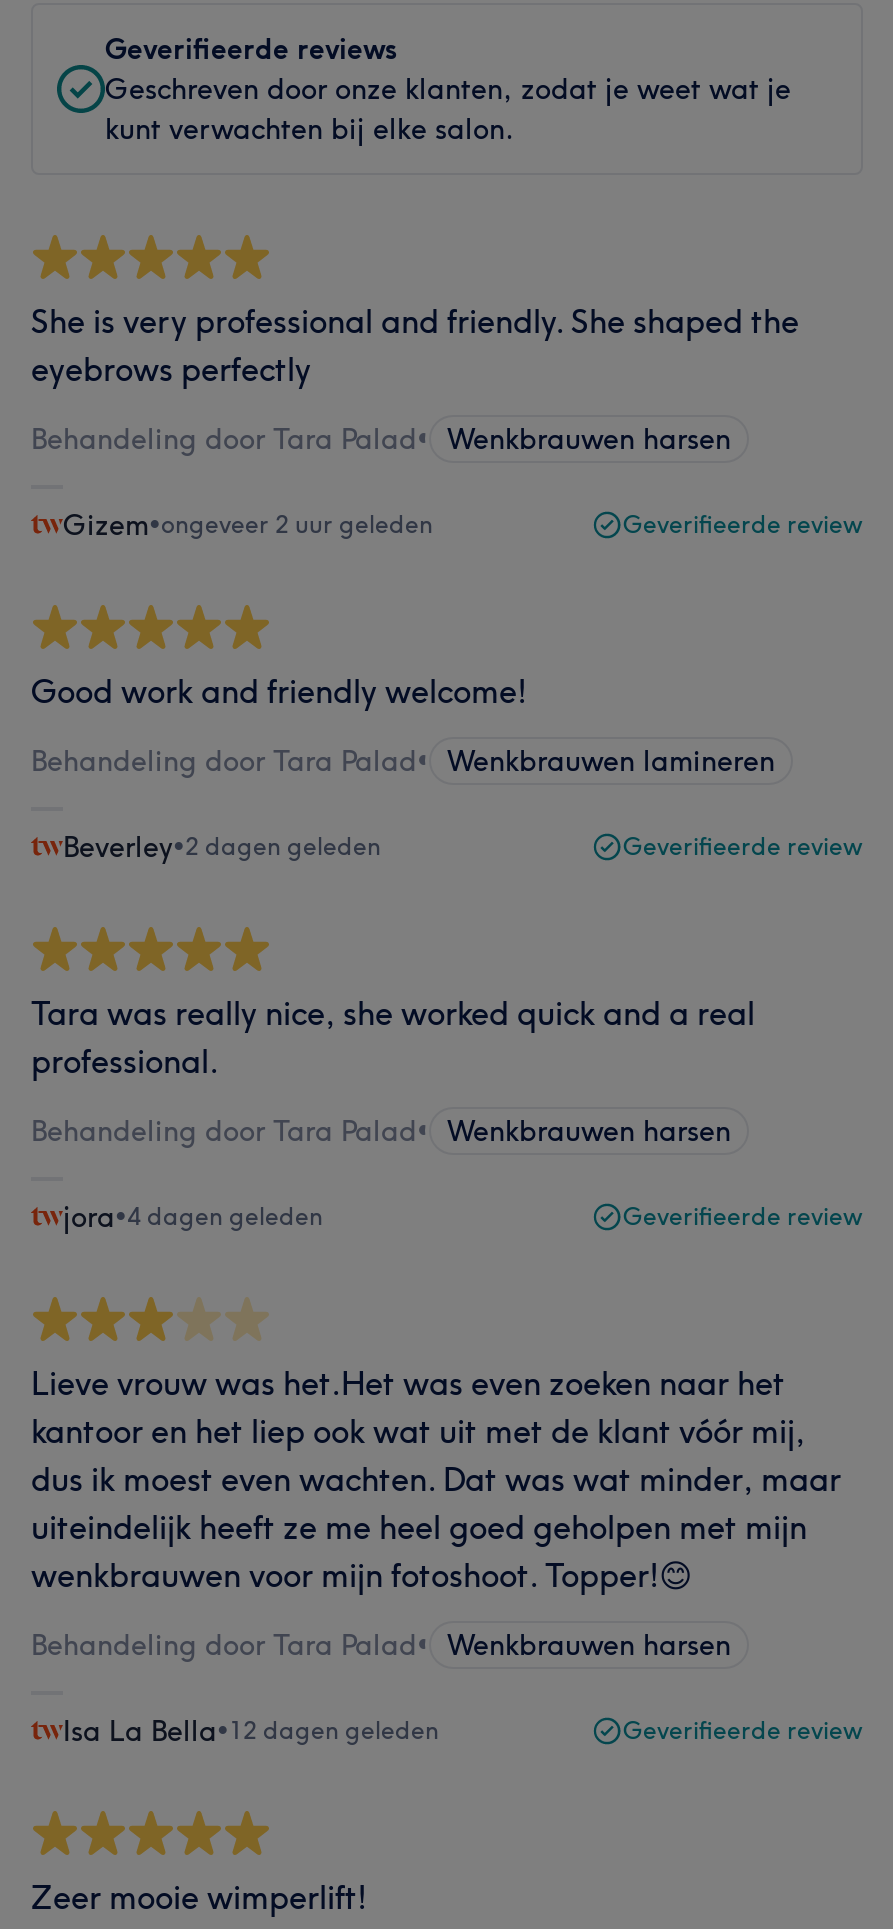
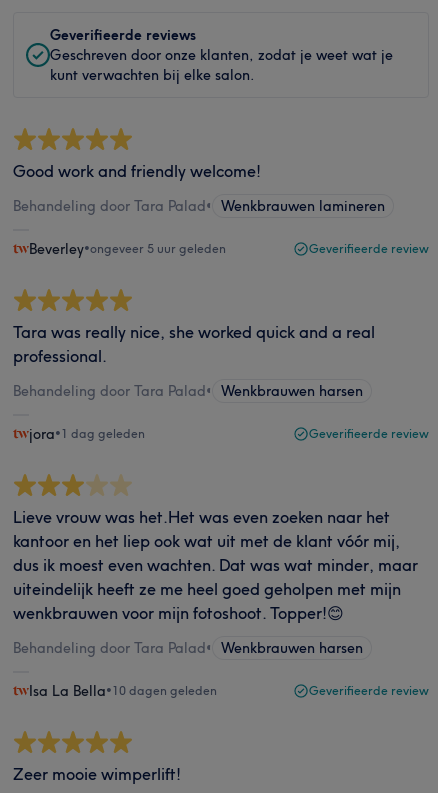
[31,301,863,543] She is very professional and friendly. She shaped the | eyebrows perfectly | Behandeling door Tara Palad• Wenkbrauwen harsen | Gizem•ongeveer 2 uur geleden | Geverifieerde review -> none
[63,829,381,865] Beverley•2 dagen geleden -> [29,240,226,258] Beverley•ongeveer 5 uur geleden
[63,1199,323,1235] jora•4 dagen geleden -> [29,425,145,443] jora•1 dag geleden
[63,1713,439,1749] Isa La Bella•12 dagen geleden -> [29,682,217,700] Isa La Bella•10 dagen geleden

